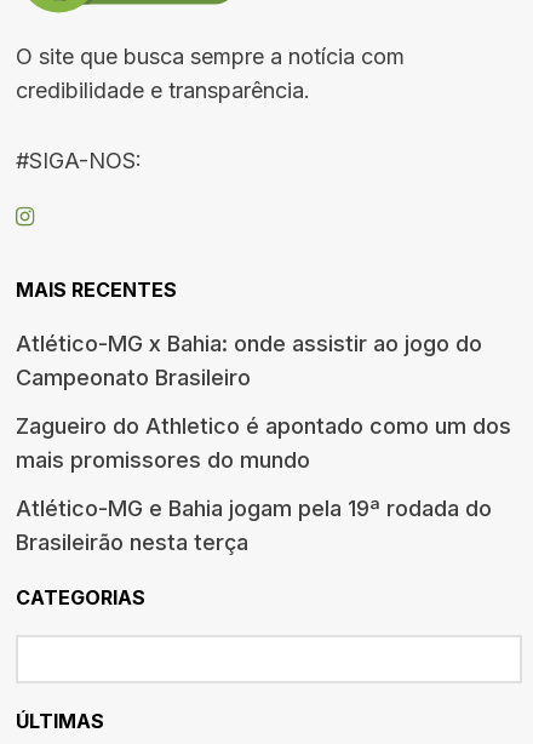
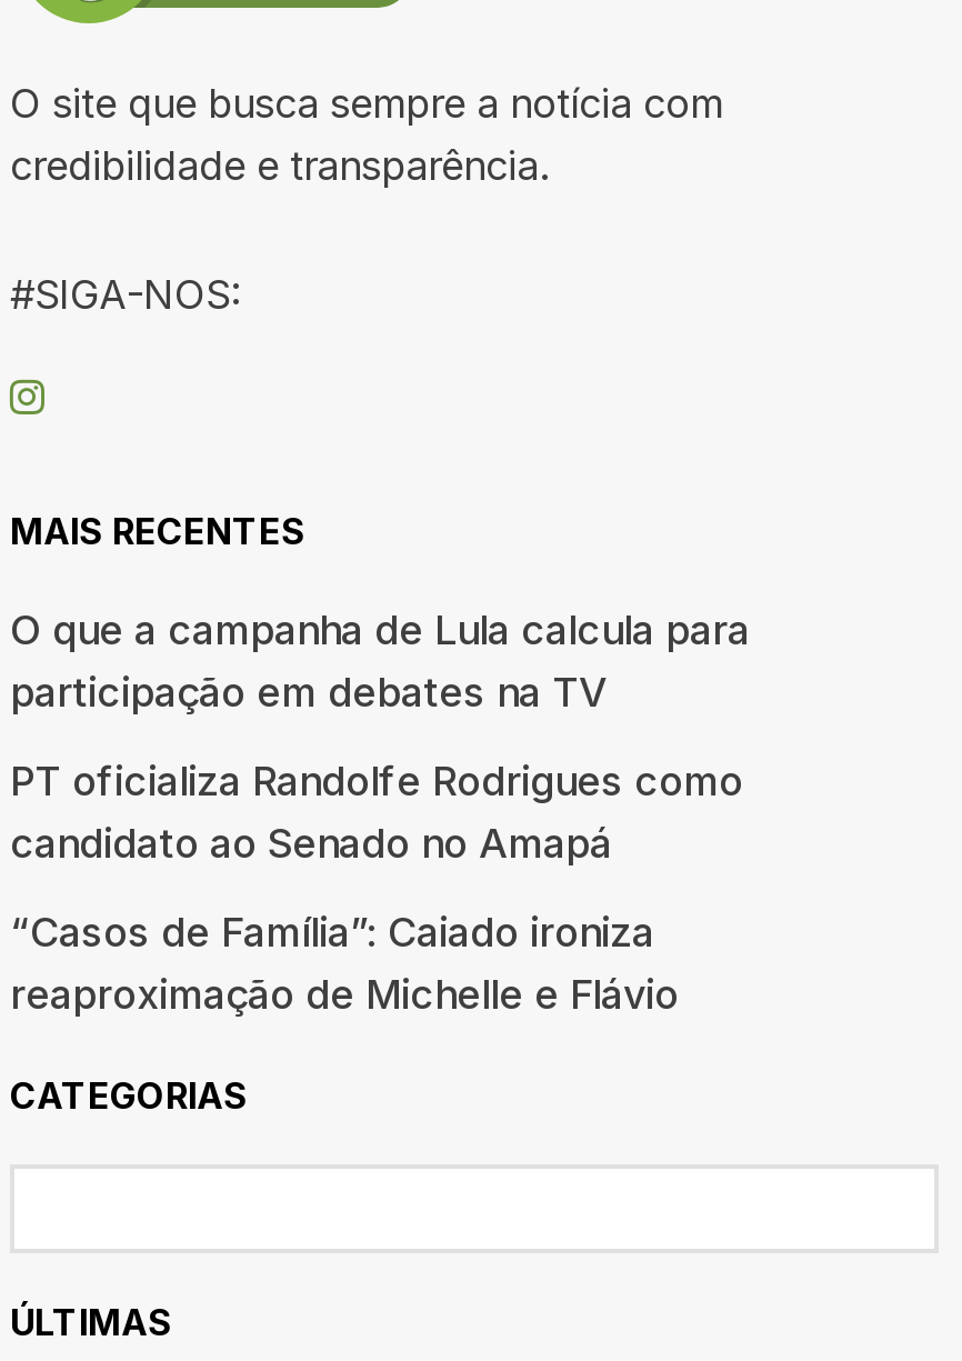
[16,331,482,390] Atlético-MG x Bahia: onde assistir ao jogo do | Campeonato Brasileiro -> [10,606,750,715] O que a campanha de Lula calcula para | participação em debates na TV
[16,413,511,472] Zagueiro do Athletico é apontado como um dos | mais promissores do mundo -> [10,757,743,866] PT oficializa Randolfe Rodrigues como | candidato ao Senado no Amapá
[16,495,492,555] Atlético-MG e Bahia jogam pela 19ª rodada do | Brasileirão nesta terça -> [10,908,679,1017] “Casos de Família”: Caiado ironiza | reaproximação de Michelle e Flávio

